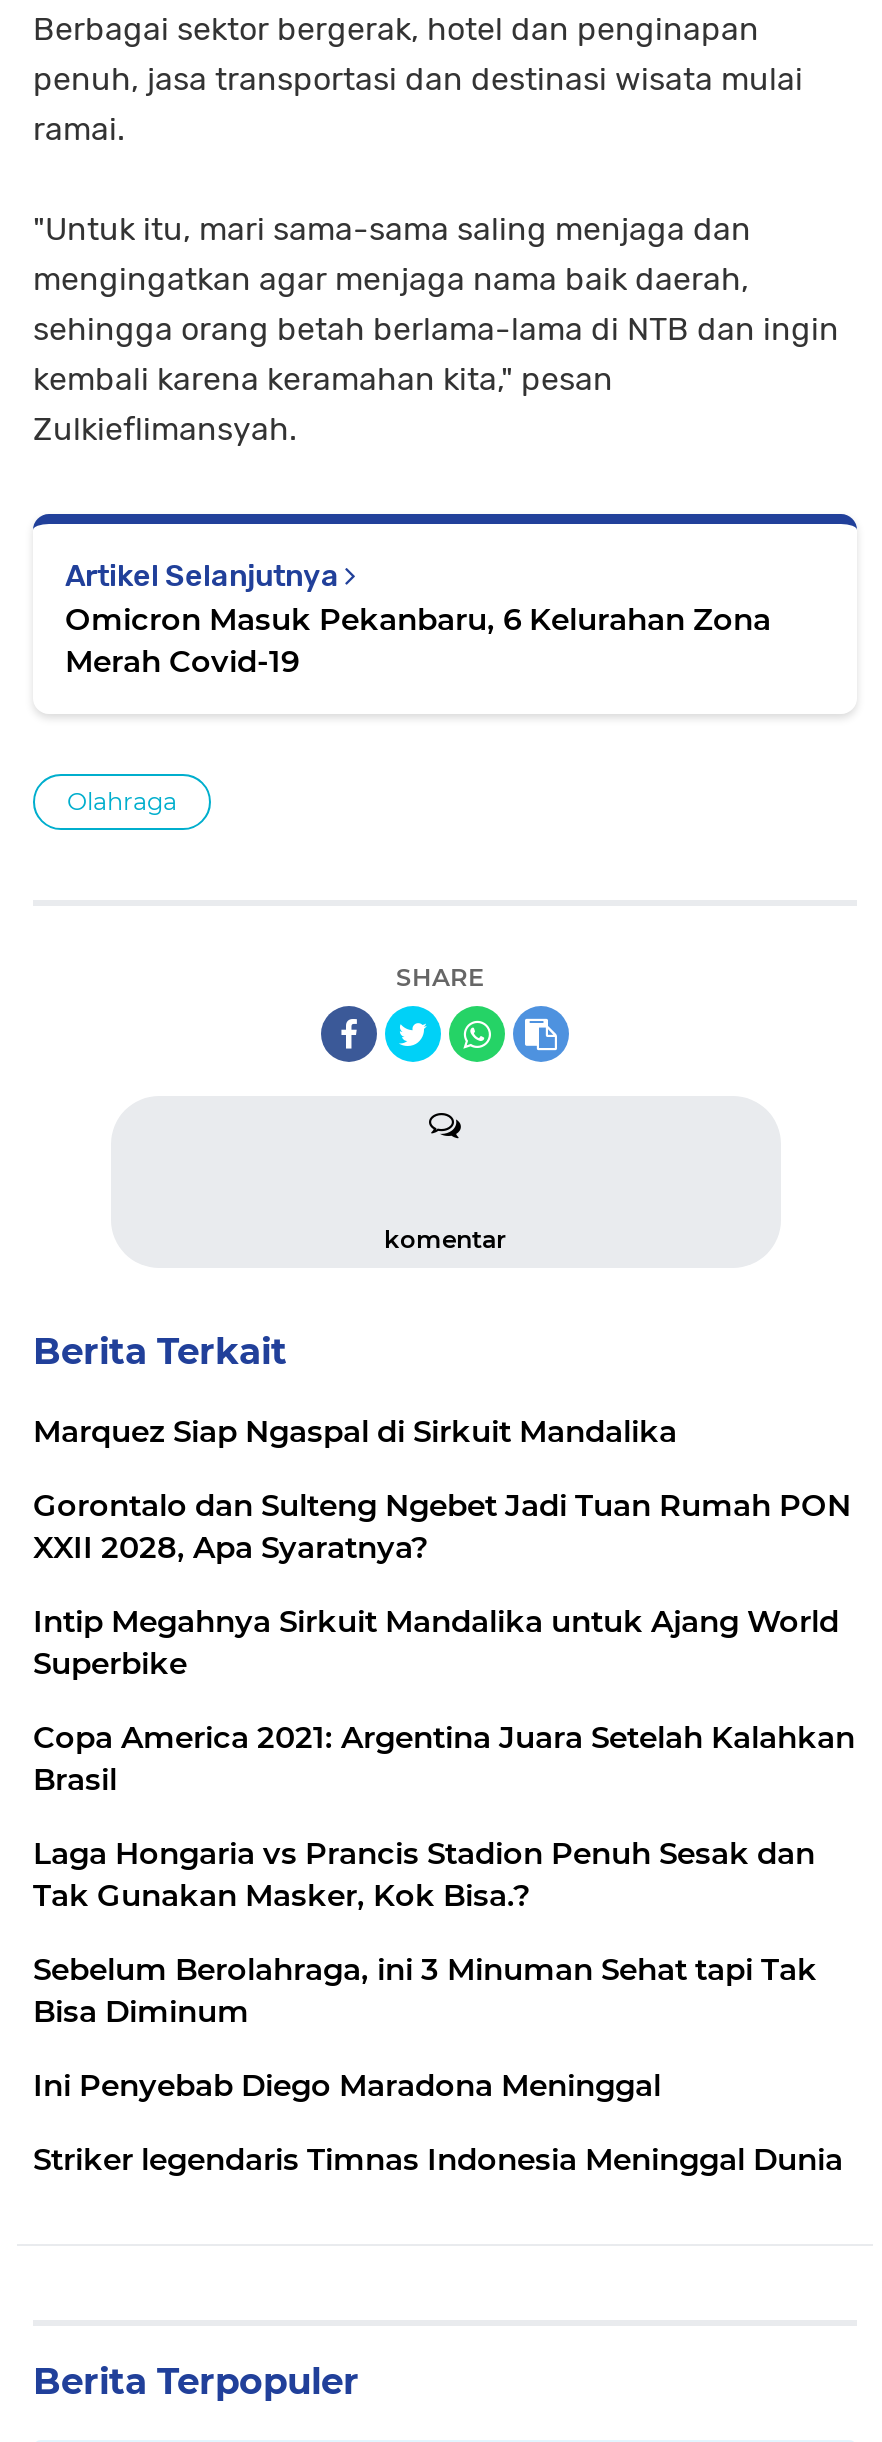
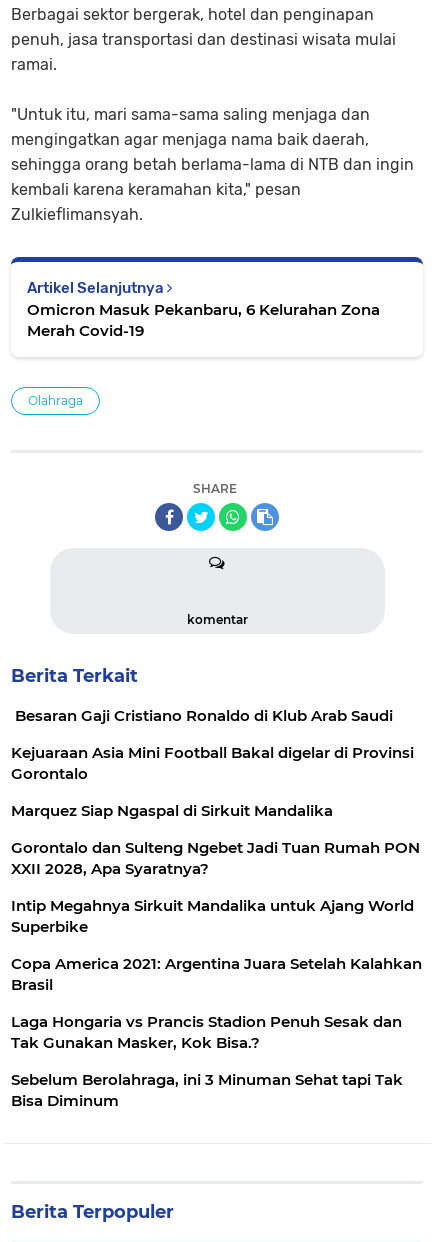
none -> [11,706,414,783] Besaran Gaji Cristiano Ronaldo di Klub Arab Saudi | Kejuaraan Asia Mini Football Bakal digelar di Provinsi | Gorontalo
moved [33,1412,855,2030] -> [11,801,422,1110]: Marquez Siap Ngaspal di Sirkuit Mandalika | Gorontalo dan Sulteng Ngebet Jadi Tuan Rumah PON | XXII 2028, Apa Syaratnya? | ... | Sebelum Berolahraga, ini 3 Minuman Sehat tapi Tak | Bisa Diminum
[33,2066,843,2178] Ini Penyebab Diego Maradona Meninggal | Striker legendaris Timnas Indonesia Meninggal Dunia -> none

